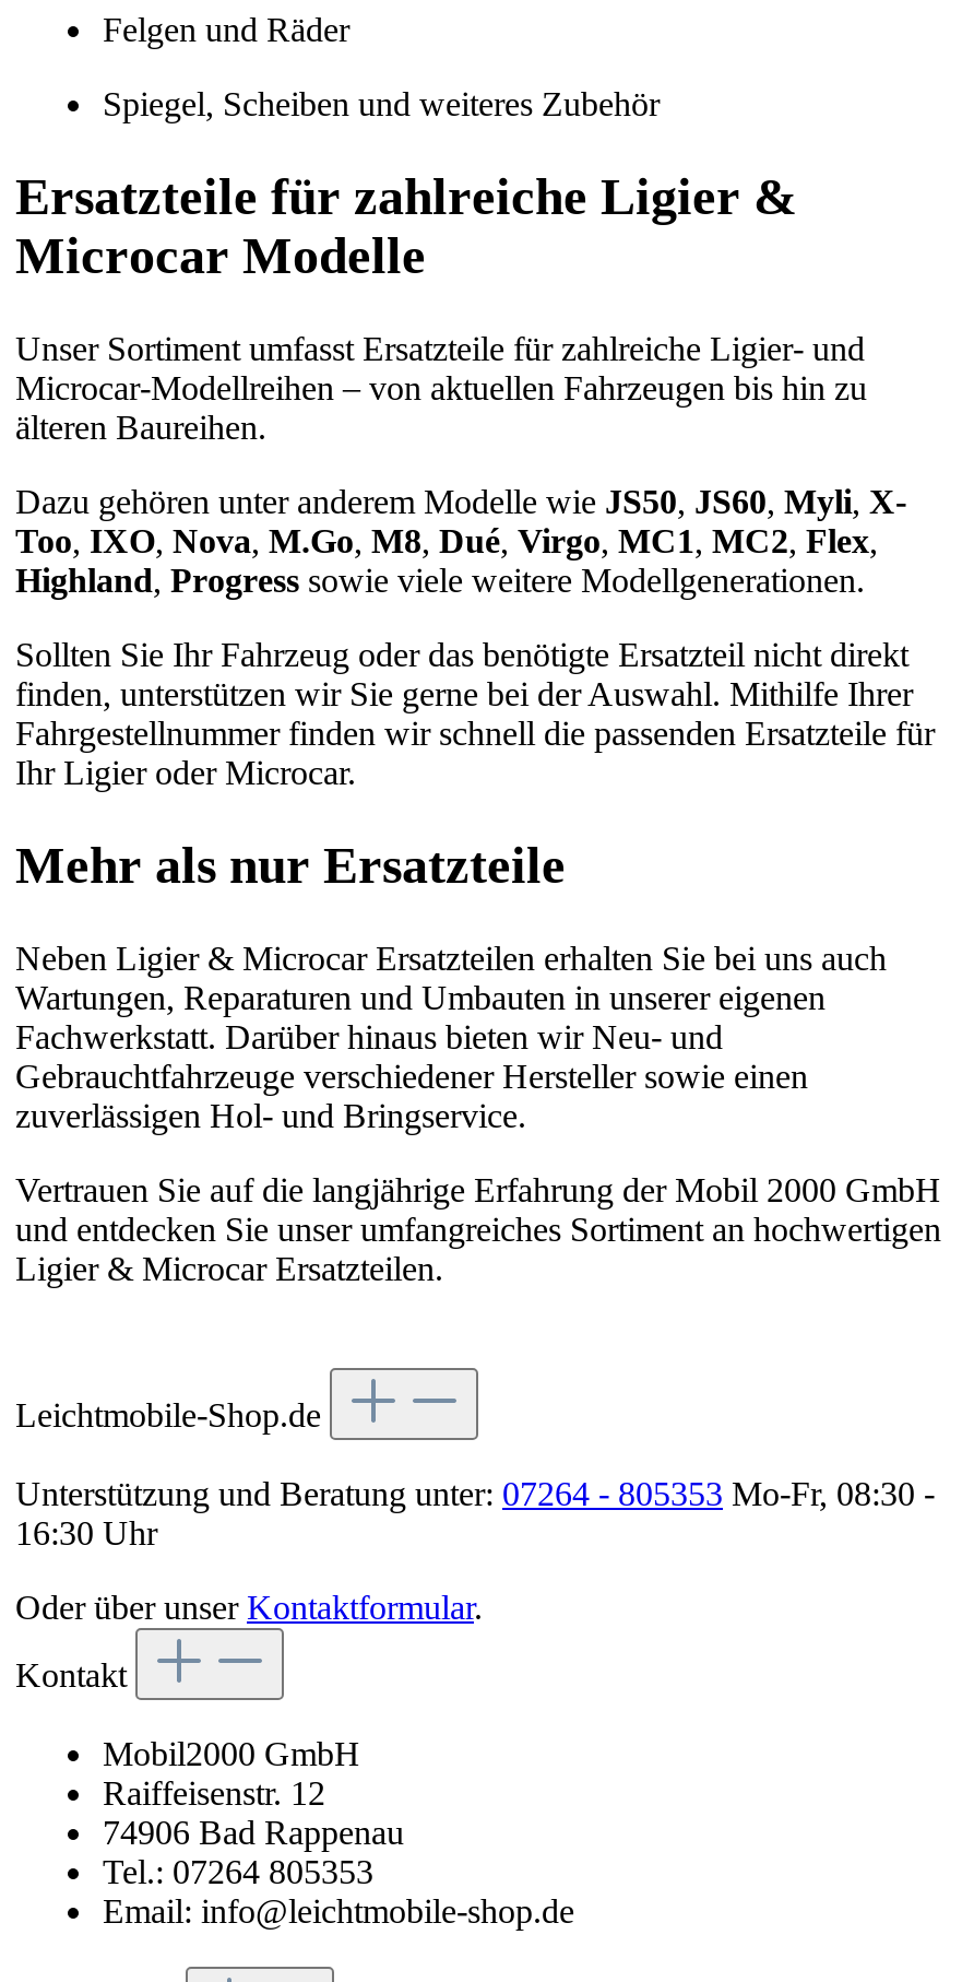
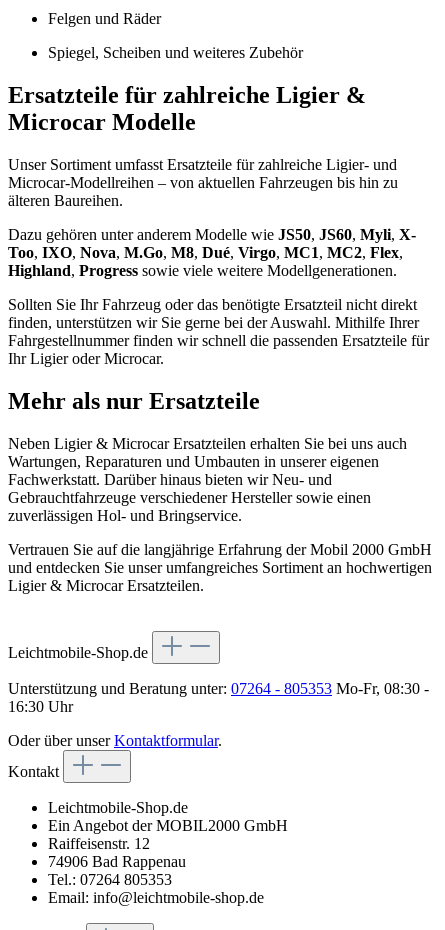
[103,1735,360,1772] Mobil2000 GmbH -> [48,799,288,834] Leichtmobile-Shop.de | Ein Angebot der MOBIL2000 GmbH

